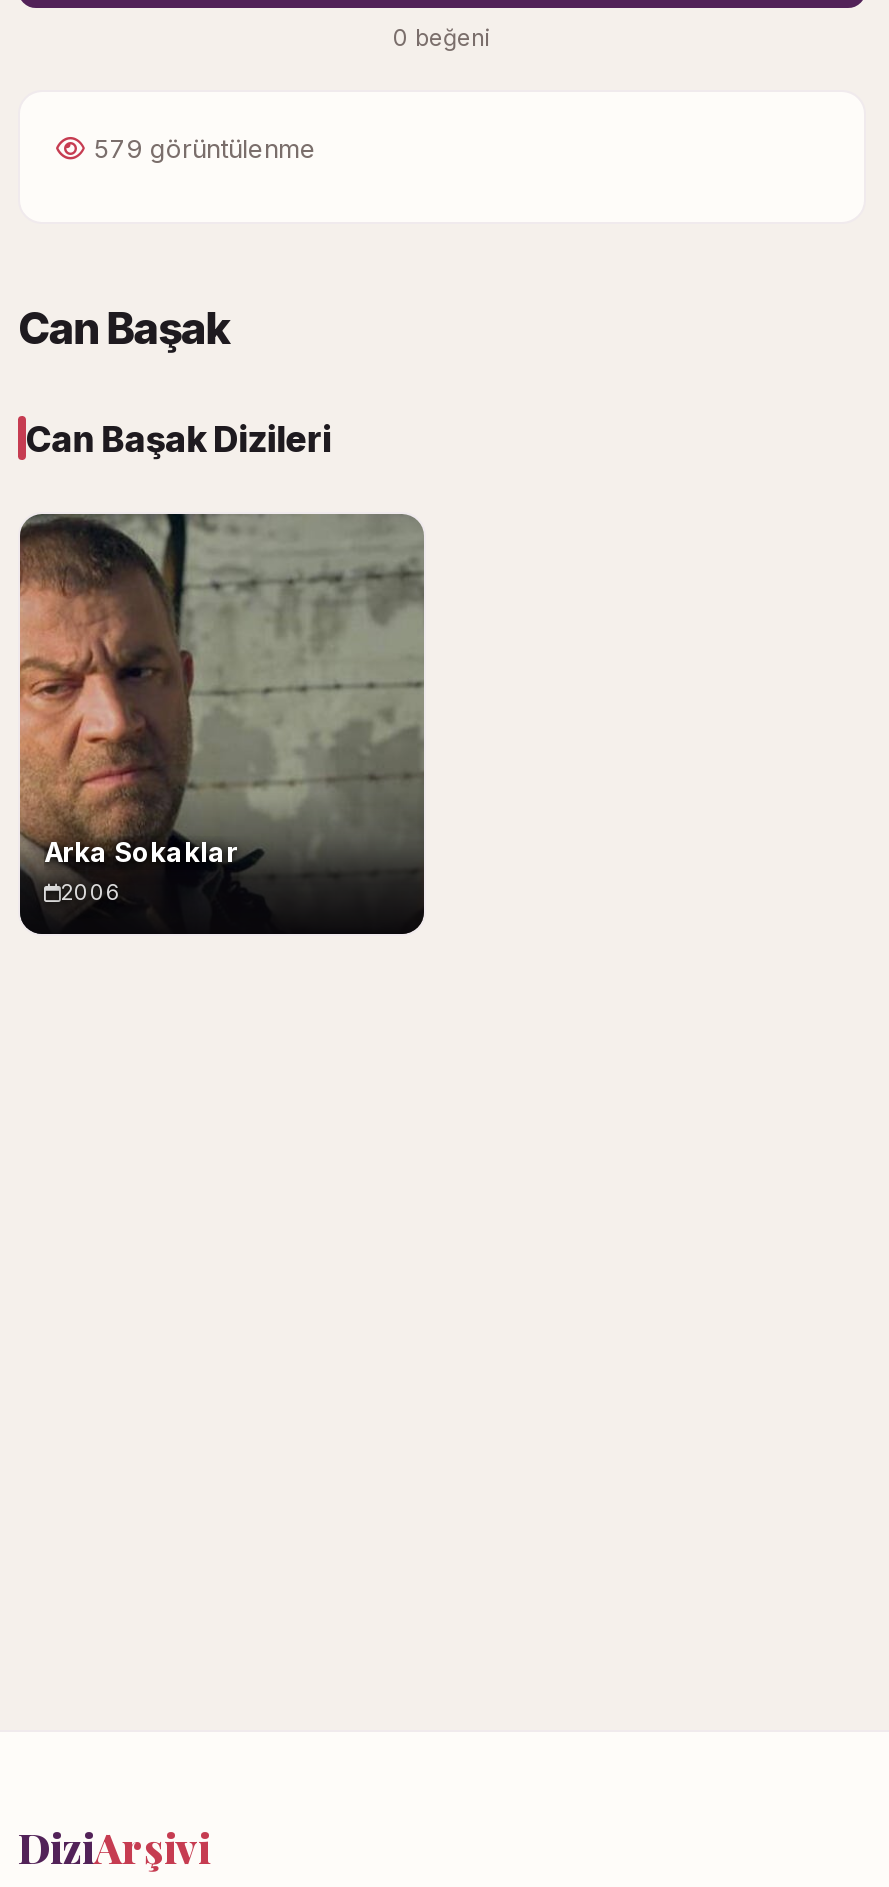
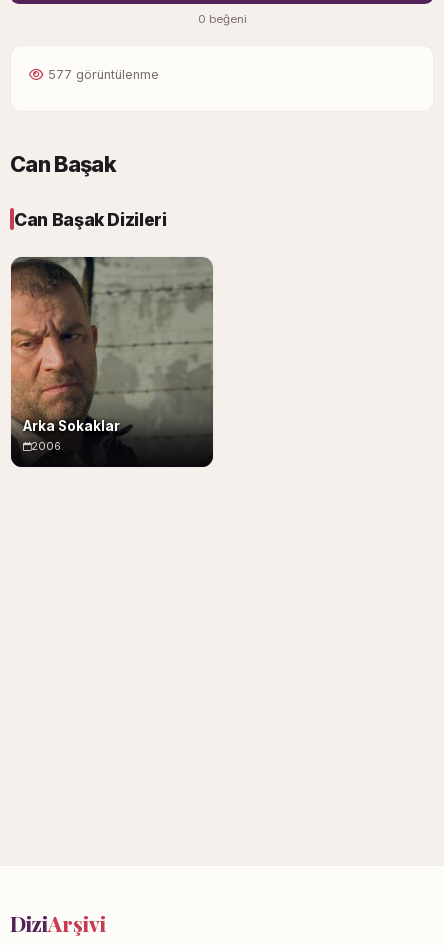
[94,134,316,164] 579 görüntülenme -> [48,67,159,82] 577 görüntülenme

